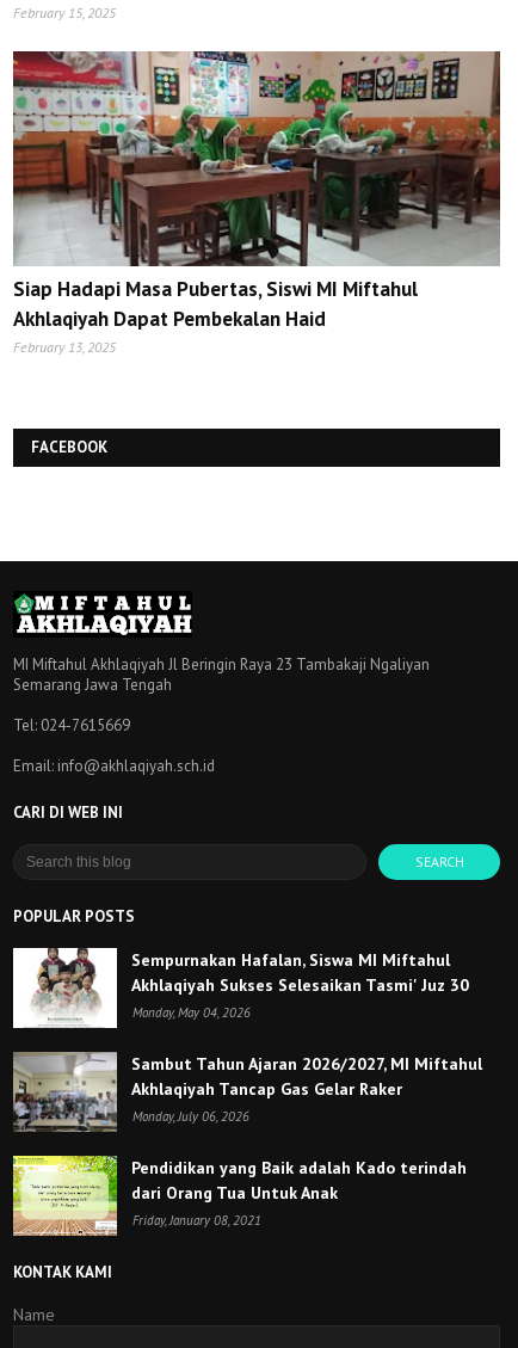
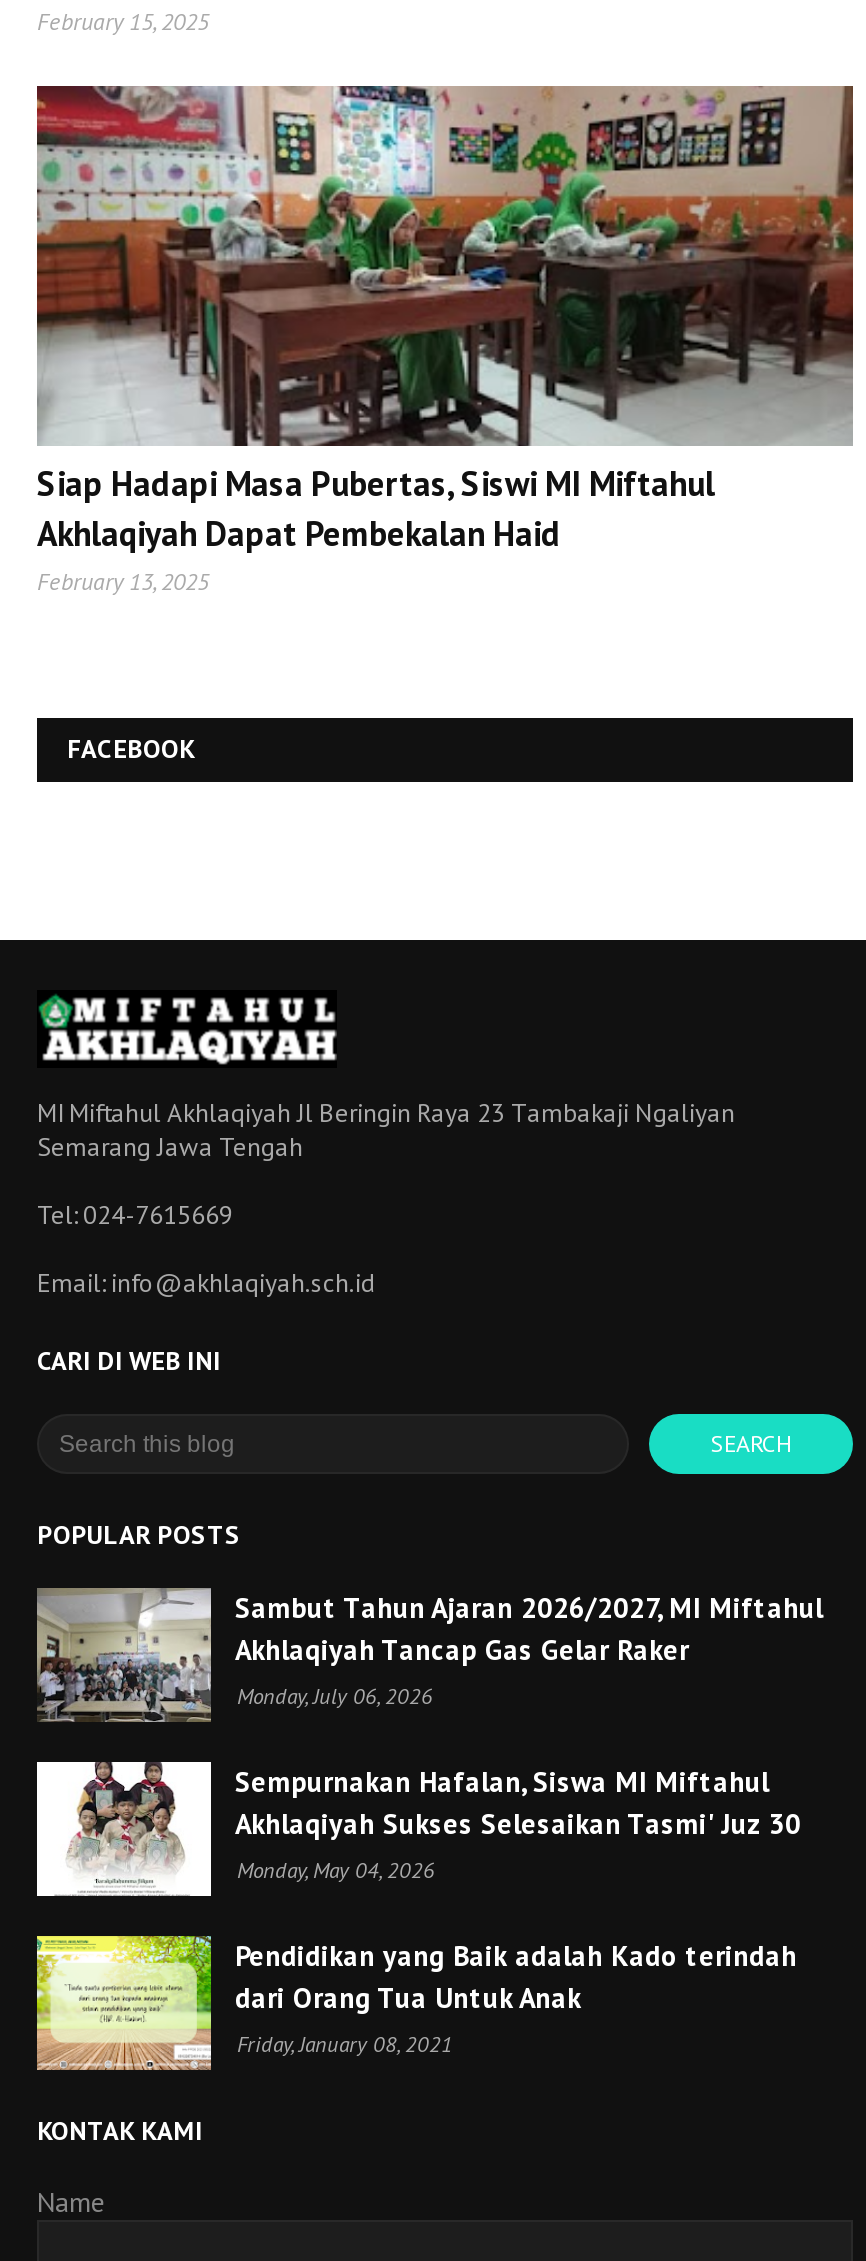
moved [29,949,469,1028] -> [63,1764,801,1896]: [image] | Sempurnakan Hafalan, Siswa MI Miftahul | Akhlaqiyah Sukses Selesaikan Tasmi' Juz 30 | Monday, May 04, 2026
moved [12,1052,482,1131] -> [35,1586,823,1722]: [image] | Sambut Tahun Ajaran 2026/2027, MI Miftahul | Akhlaqiyah Tancap Gas Gelar Raker | Monday, July 06, 2026

